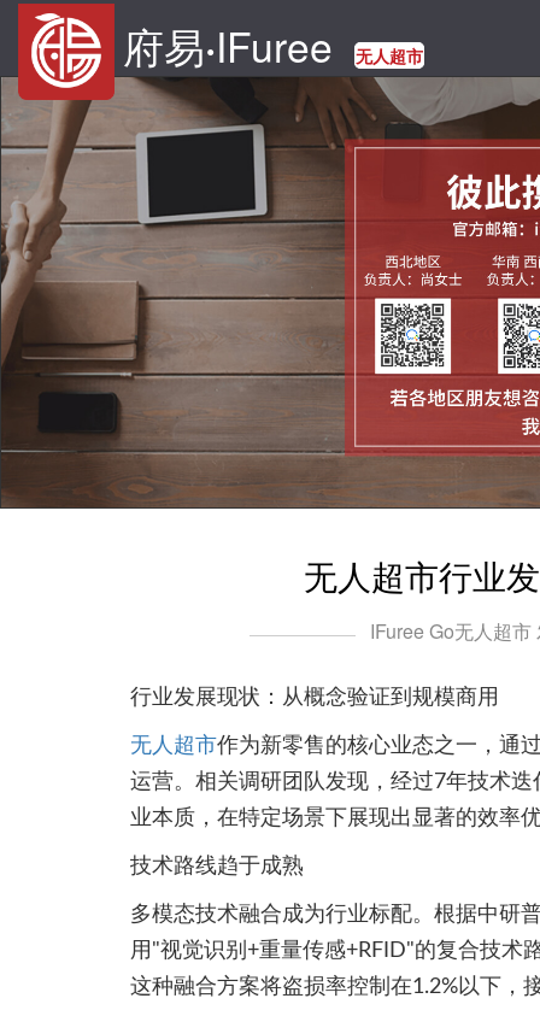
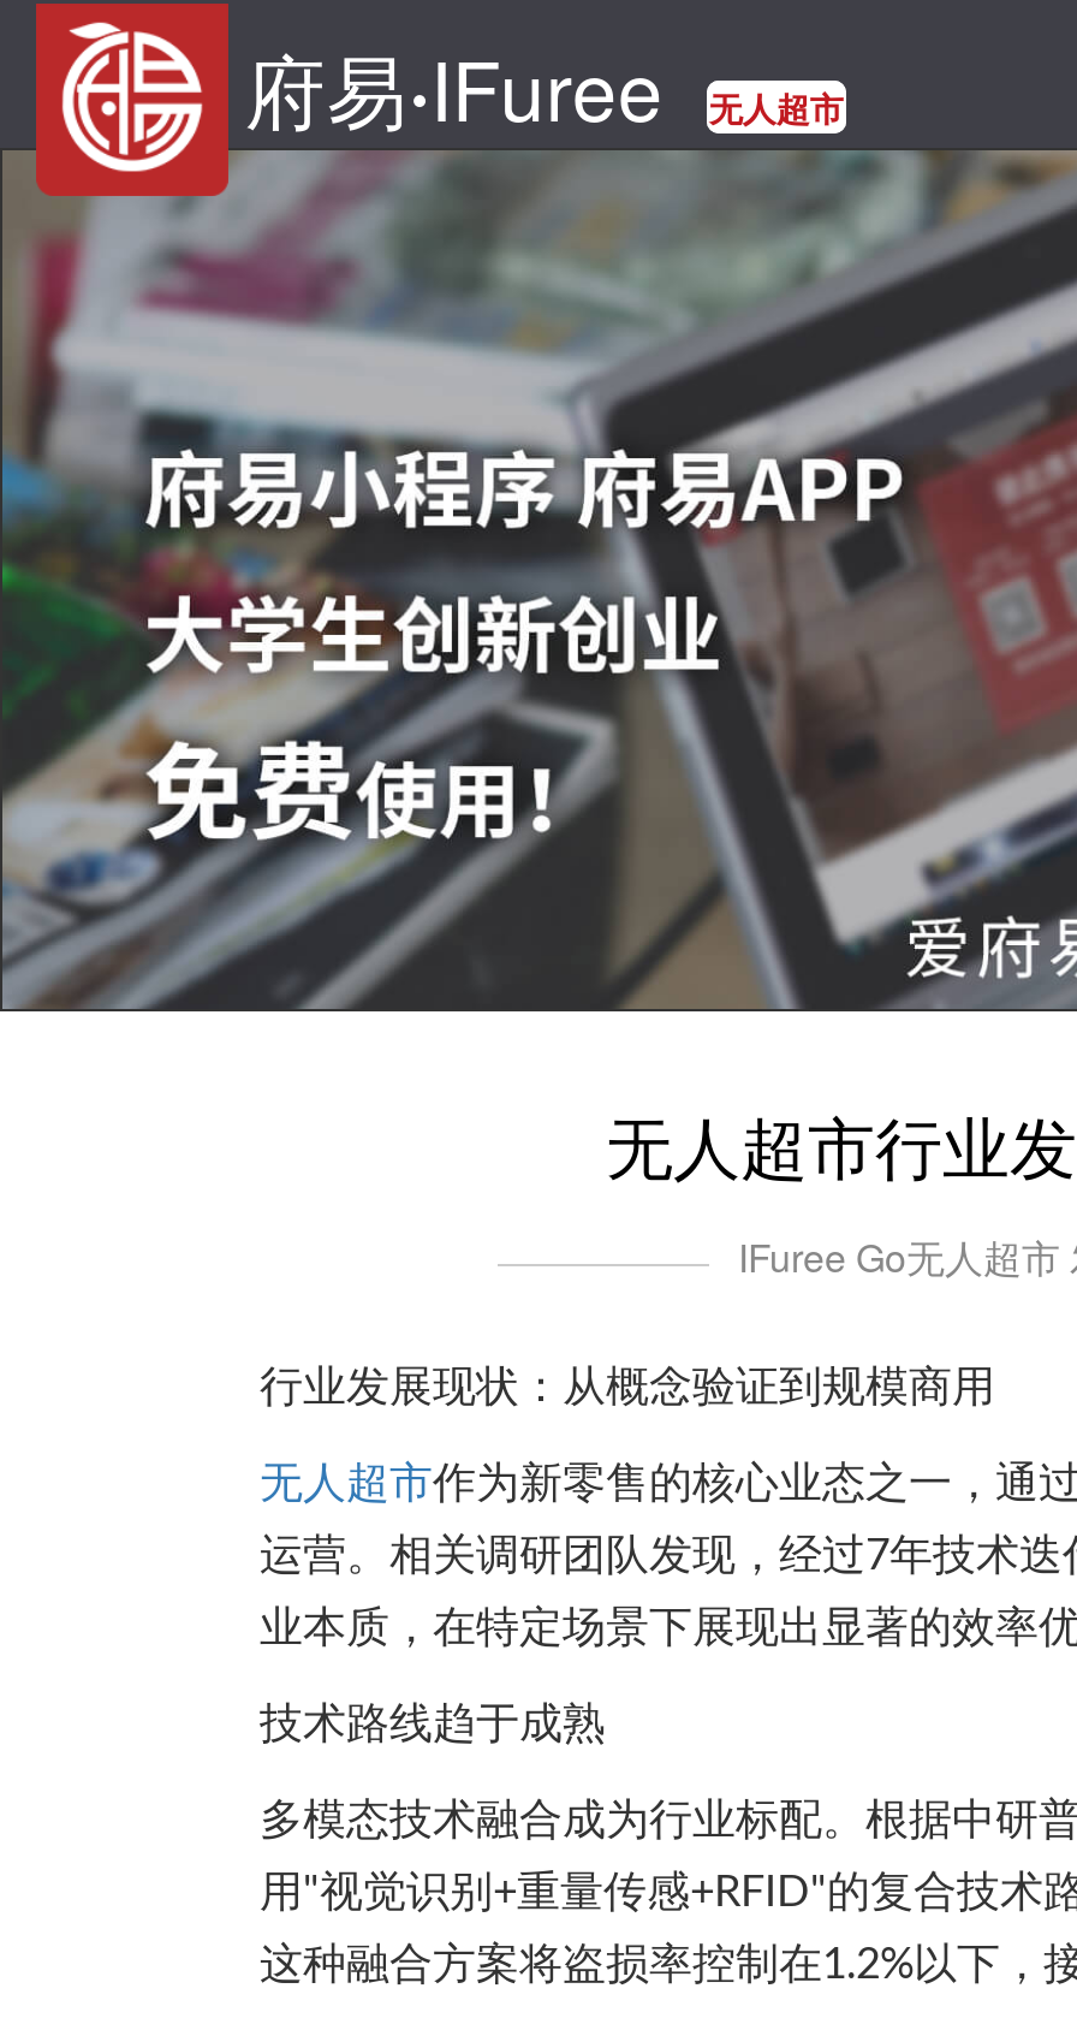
[4,77,536,507] [image] -> [7,153,1070,1011] [image]

